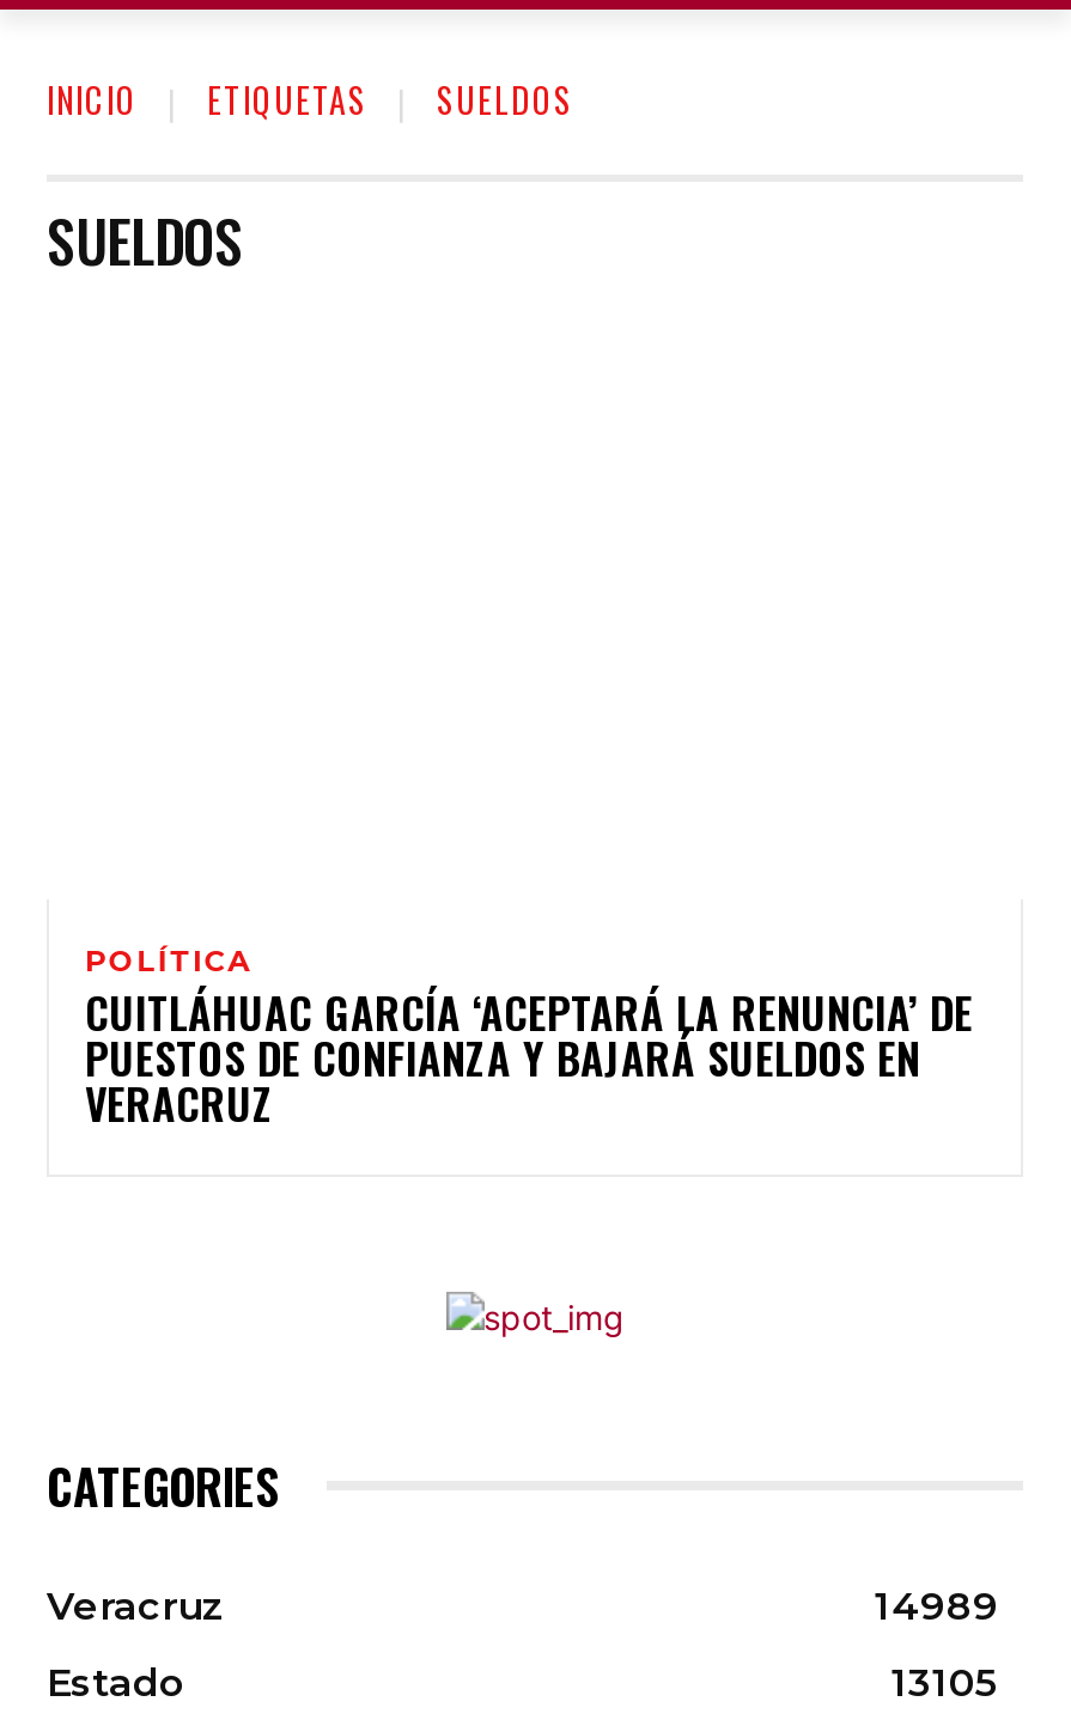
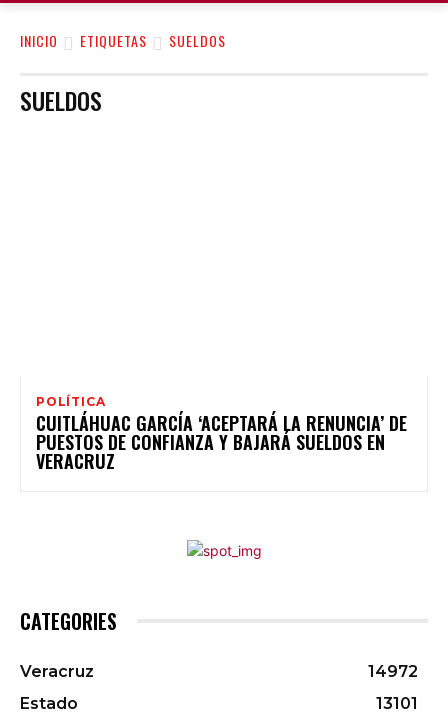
[875,1584,999,1629] 14989 -> [368,662,418,681] 14972
[892,1660,999,1706] 13105 -> [376,694,418,713] 13101

